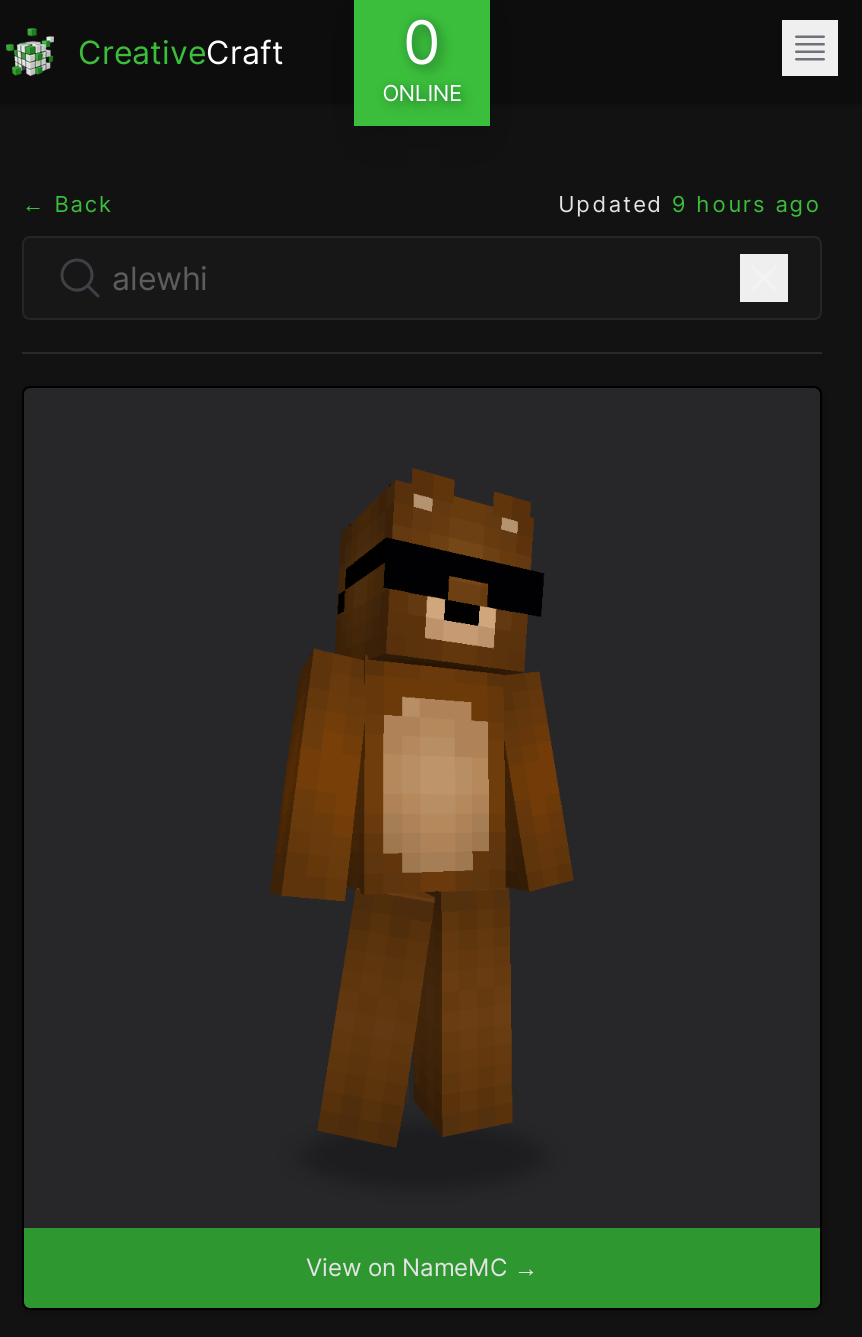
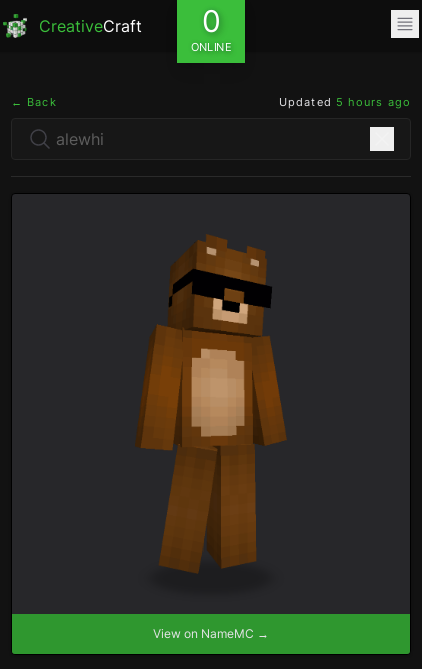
[558,190,822,218] Updated 9 hours ago -> [279,95,411,109] Updated 5 hours ago

